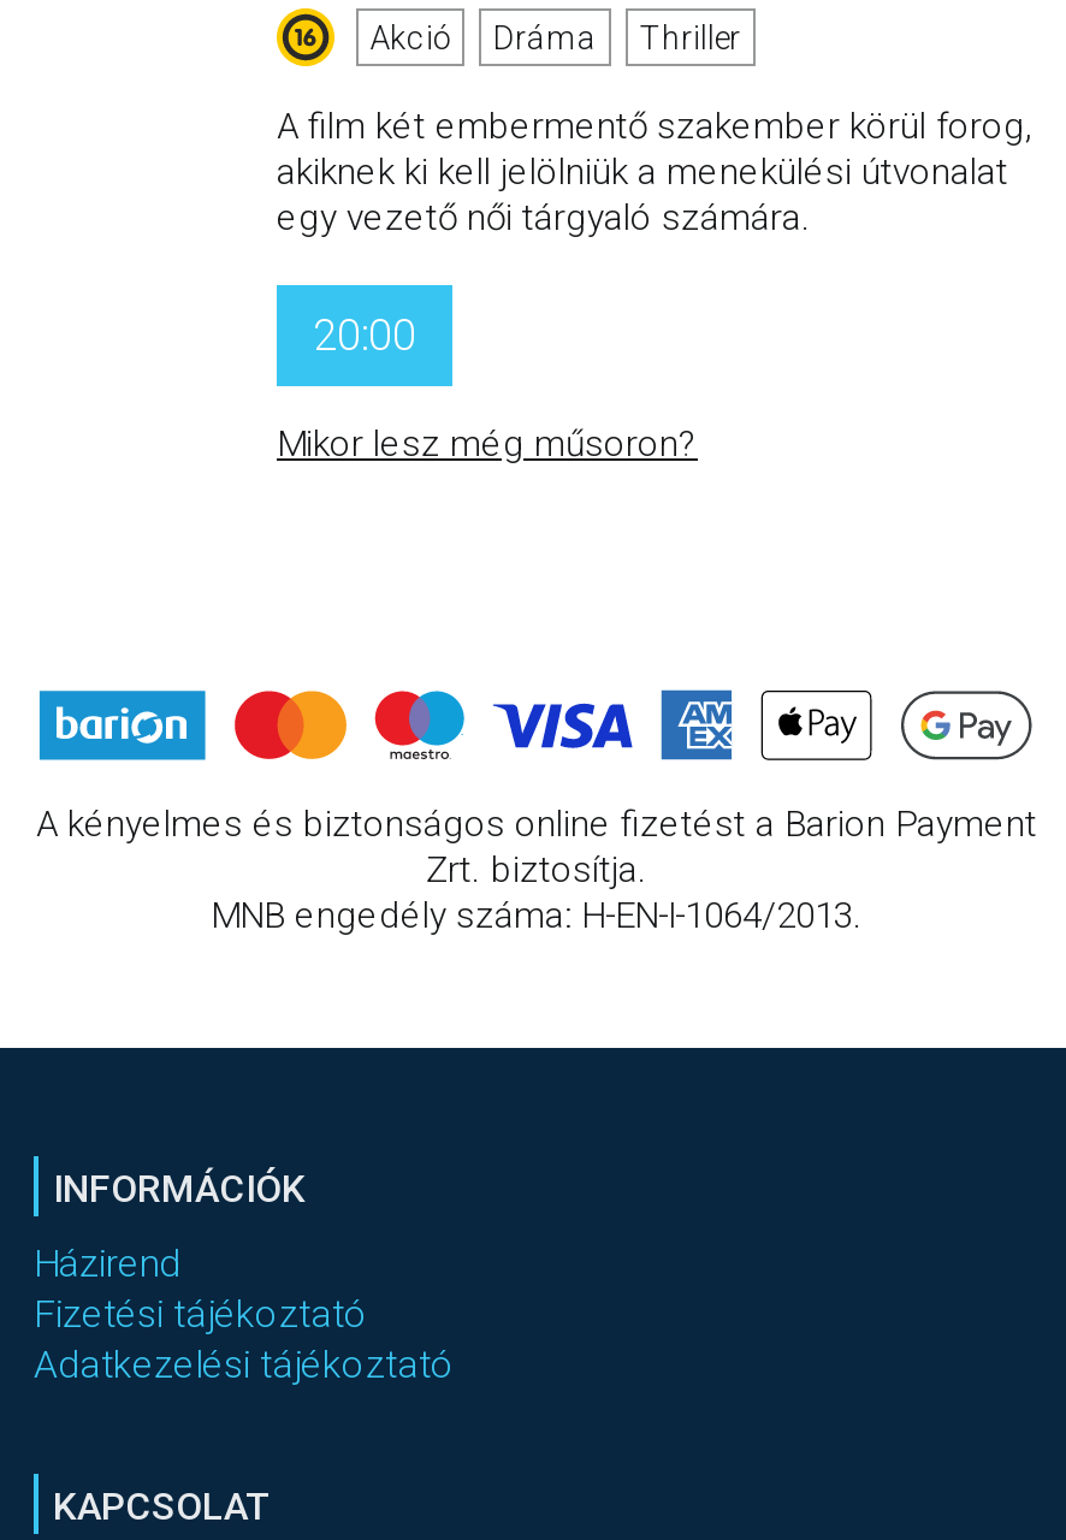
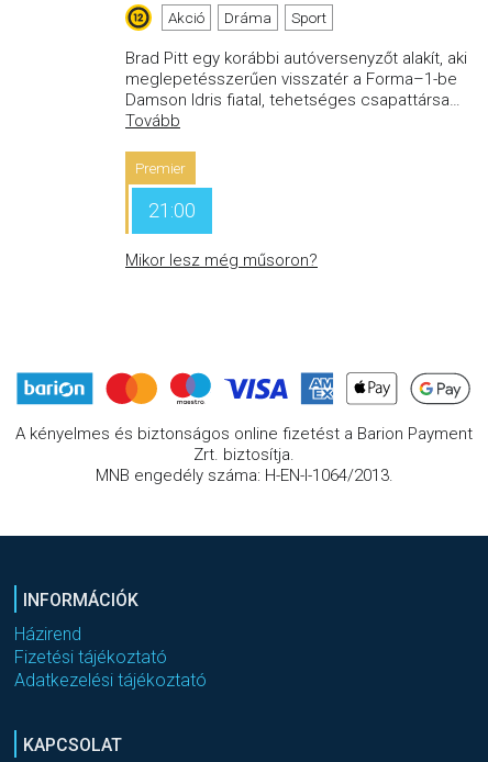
[277,18,1032,360] Thriller | A film két embermentő szakember körül forog, | akiknek ki kell jelölniük a menekülési útvonalat | egy vezető női tárgyaló számára. | 20:00 -> [125,9,467,222] Sport | Brad Pitt egy korábbi autóversenyzőt alakít, aki | meglepetésszerűen visszatér a Forma–1-be | Damson Idris fiatal, tehetséges csapattársa… | Tovább | Premier | 21:00

